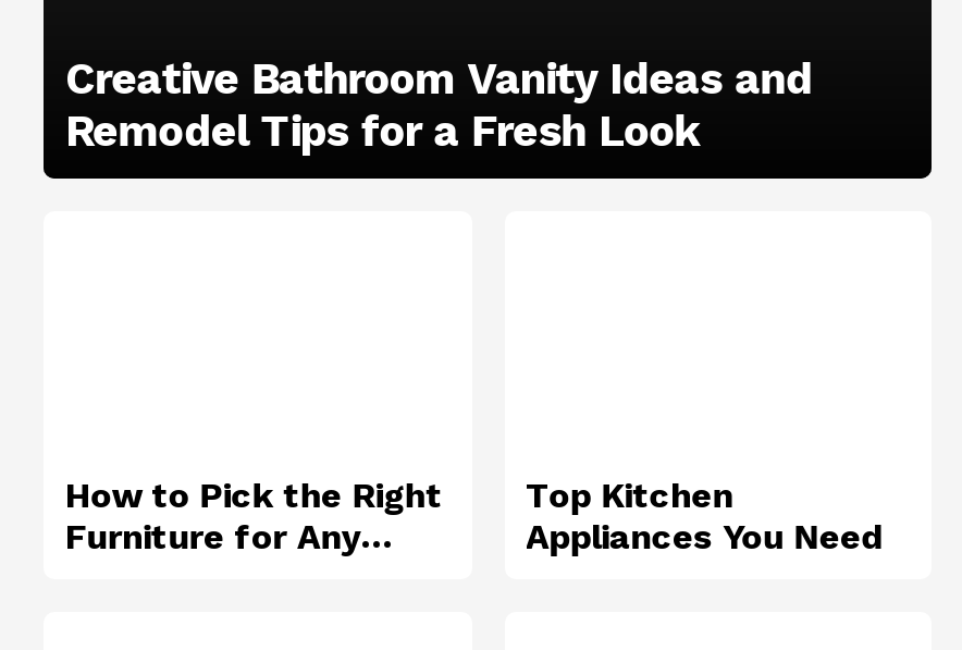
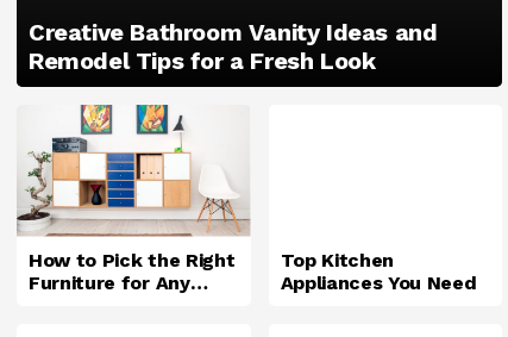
none -> [15,104,251,237] [image]

